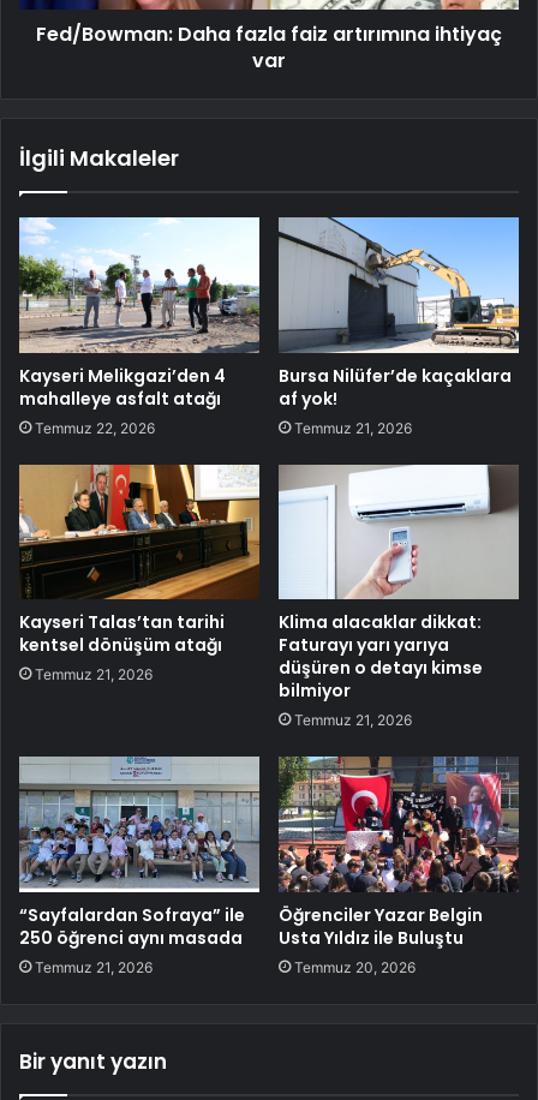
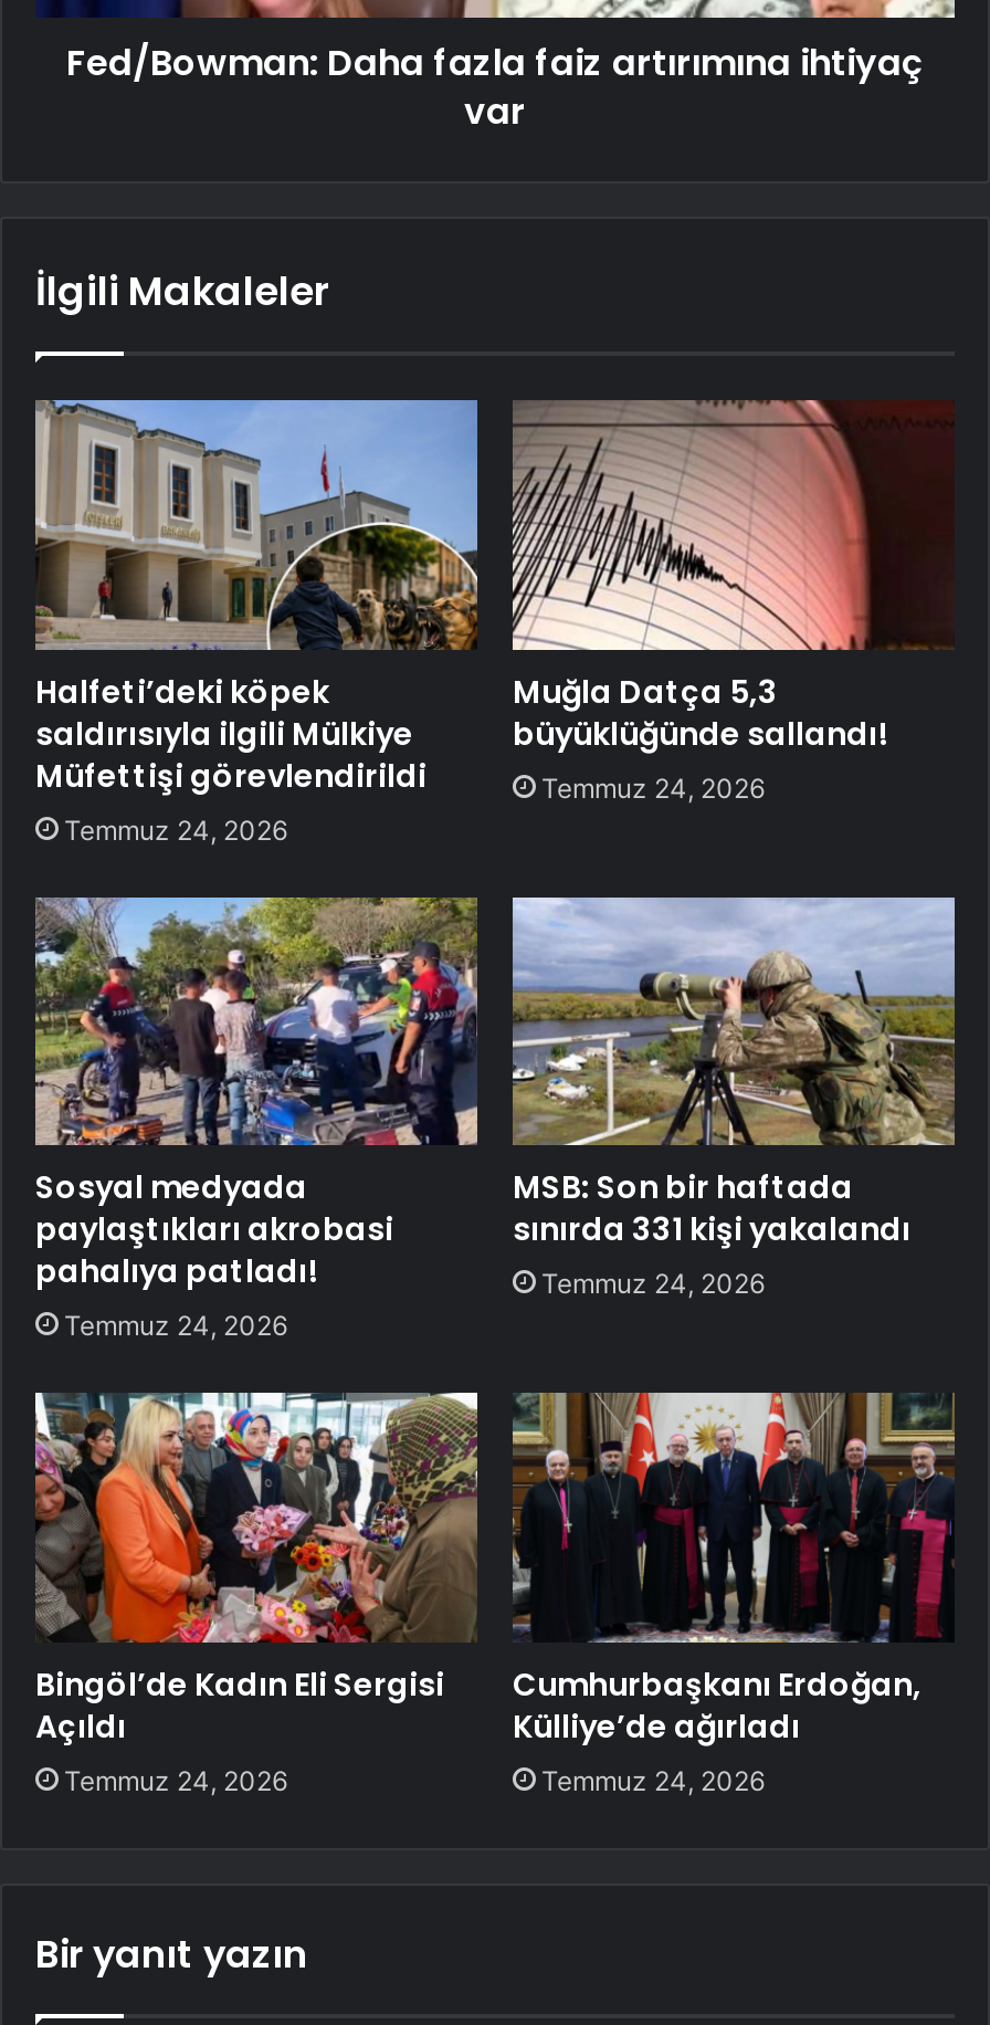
[18,216,261,437] [image] | Kayseri Melikgazi’den 4 | mahalleye asfalt atağı | Temmuz 22, 2026 -> [33,398,480,846] [image] | Halfeti’deki köpek | saldırısıyla ilgili Mülkiye | Müfettişi görevlendirildi | Temmuz 24, 2026
[279,216,520,437] [image] | Bursa Nilüfer’de kaçaklara | af yok! | Temmuz 21, 2026 -> [510,398,955,804] [image] | Muğla Datça 5,3 | büyüklüğünde sallandı! | Temmuz 24, 2026
[18,464,261,684] [image] | Kayseri Talas’tan tarihi | kentsel dönüşüm atağı | Temmuz 21, 2026 -> [33,856,480,1343] [image] | Sosyal medyada | paylaştıkları akrobasi | pahalıya patladı! | Temmuz 24, 2026
[277,464,520,729] [image] | Klima alacaklar dikkat: | Faturayı yarı yarıya | düşüren o detayı kimse | bilmiyor | Temmuz 21, 2026 -> [510,856,957,1301] [image] | MSB: Son bir haftada | sınırda 331 kişi yakalandı | Temmuz 24, 2026
[18,755,261,976] [image] | “Sayfalardan Sofraya” ile | 250 öğrenci aynı masada | Temmuz 21, 2026 -> [33,1393,477,1798] [image] | Bingöl’de Kadın Eli Sergisi | Açıldı | Temmuz 24, 2026
[277,755,520,976] [image] | Öğrenciler Yazar Belgin | Usta Yıldız ile Buluştu | Temmuz 20, 2026 -> [513,1391,955,1798] [image] | Cumhurbaşkanı Erdoğan, | Külliye’de ağırladı | Temmuz 24, 2026

